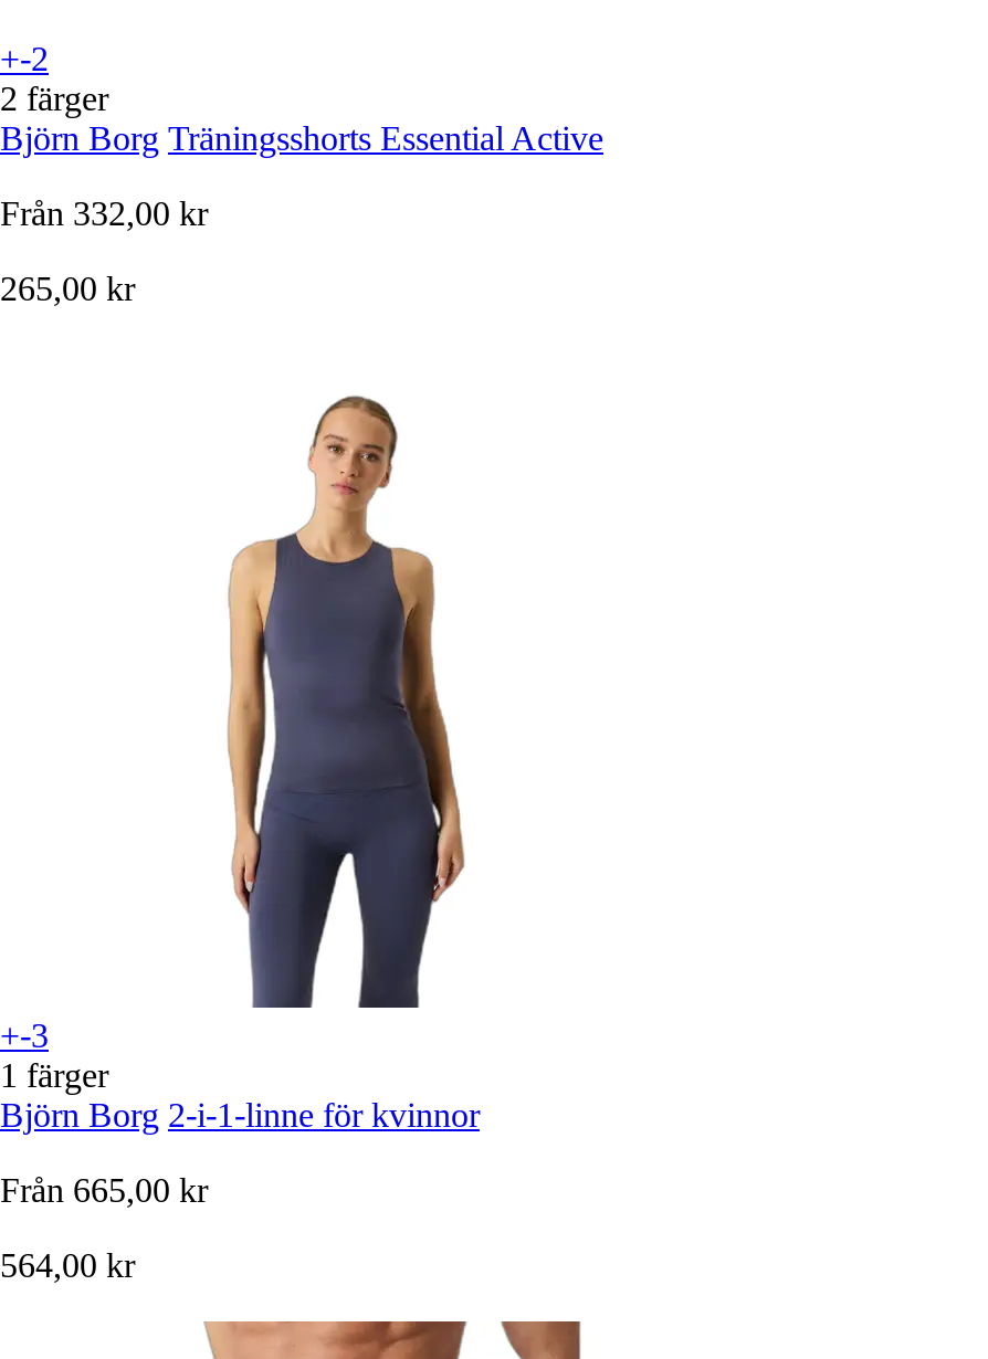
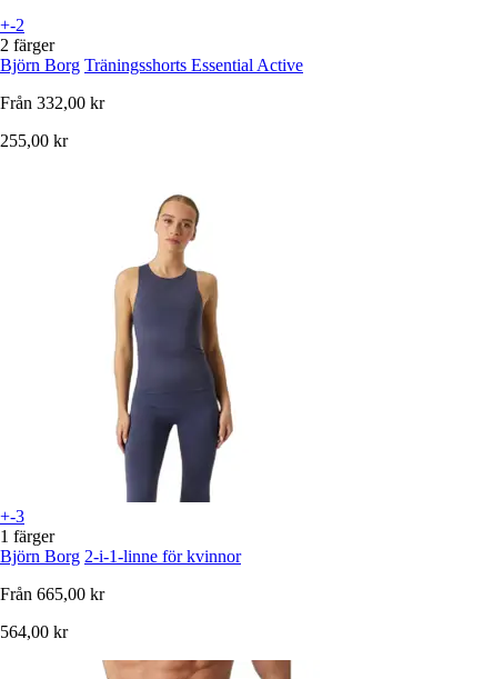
[0,270,135,307] 265,00 kr -> [0,131,68,150] 255,00 kr

